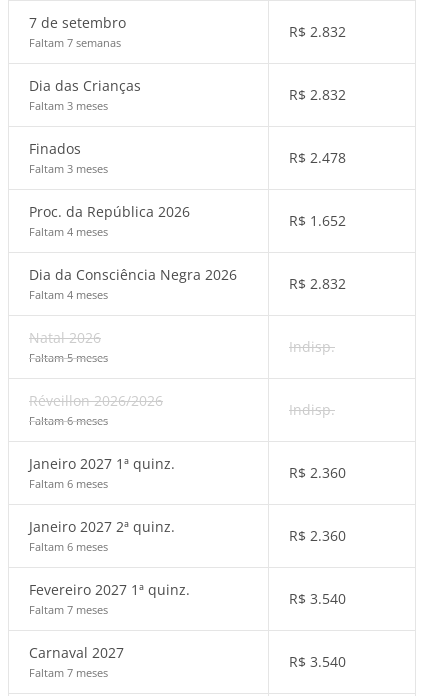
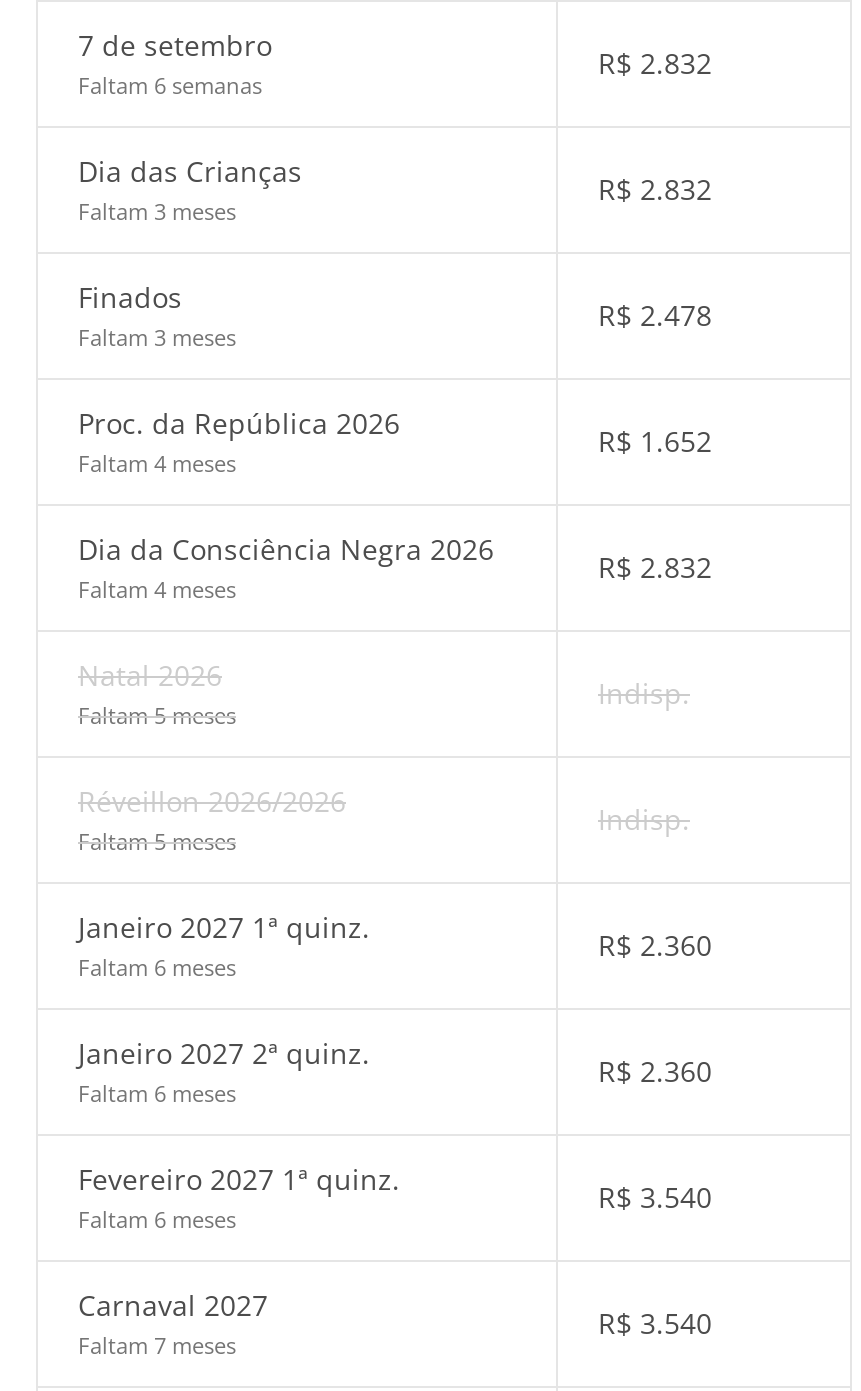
[29,35,121,50] Faltam 7 semanas -> [78,70,262,100] Faltam 6 semanas
[29,413,108,428] Faltam 6 meses -> [78,826,236,856] Faltam 5 meses
[29,602,108,617] Faltam 7 meses -> [78,1204,236,1234] Faltam 6 meses

